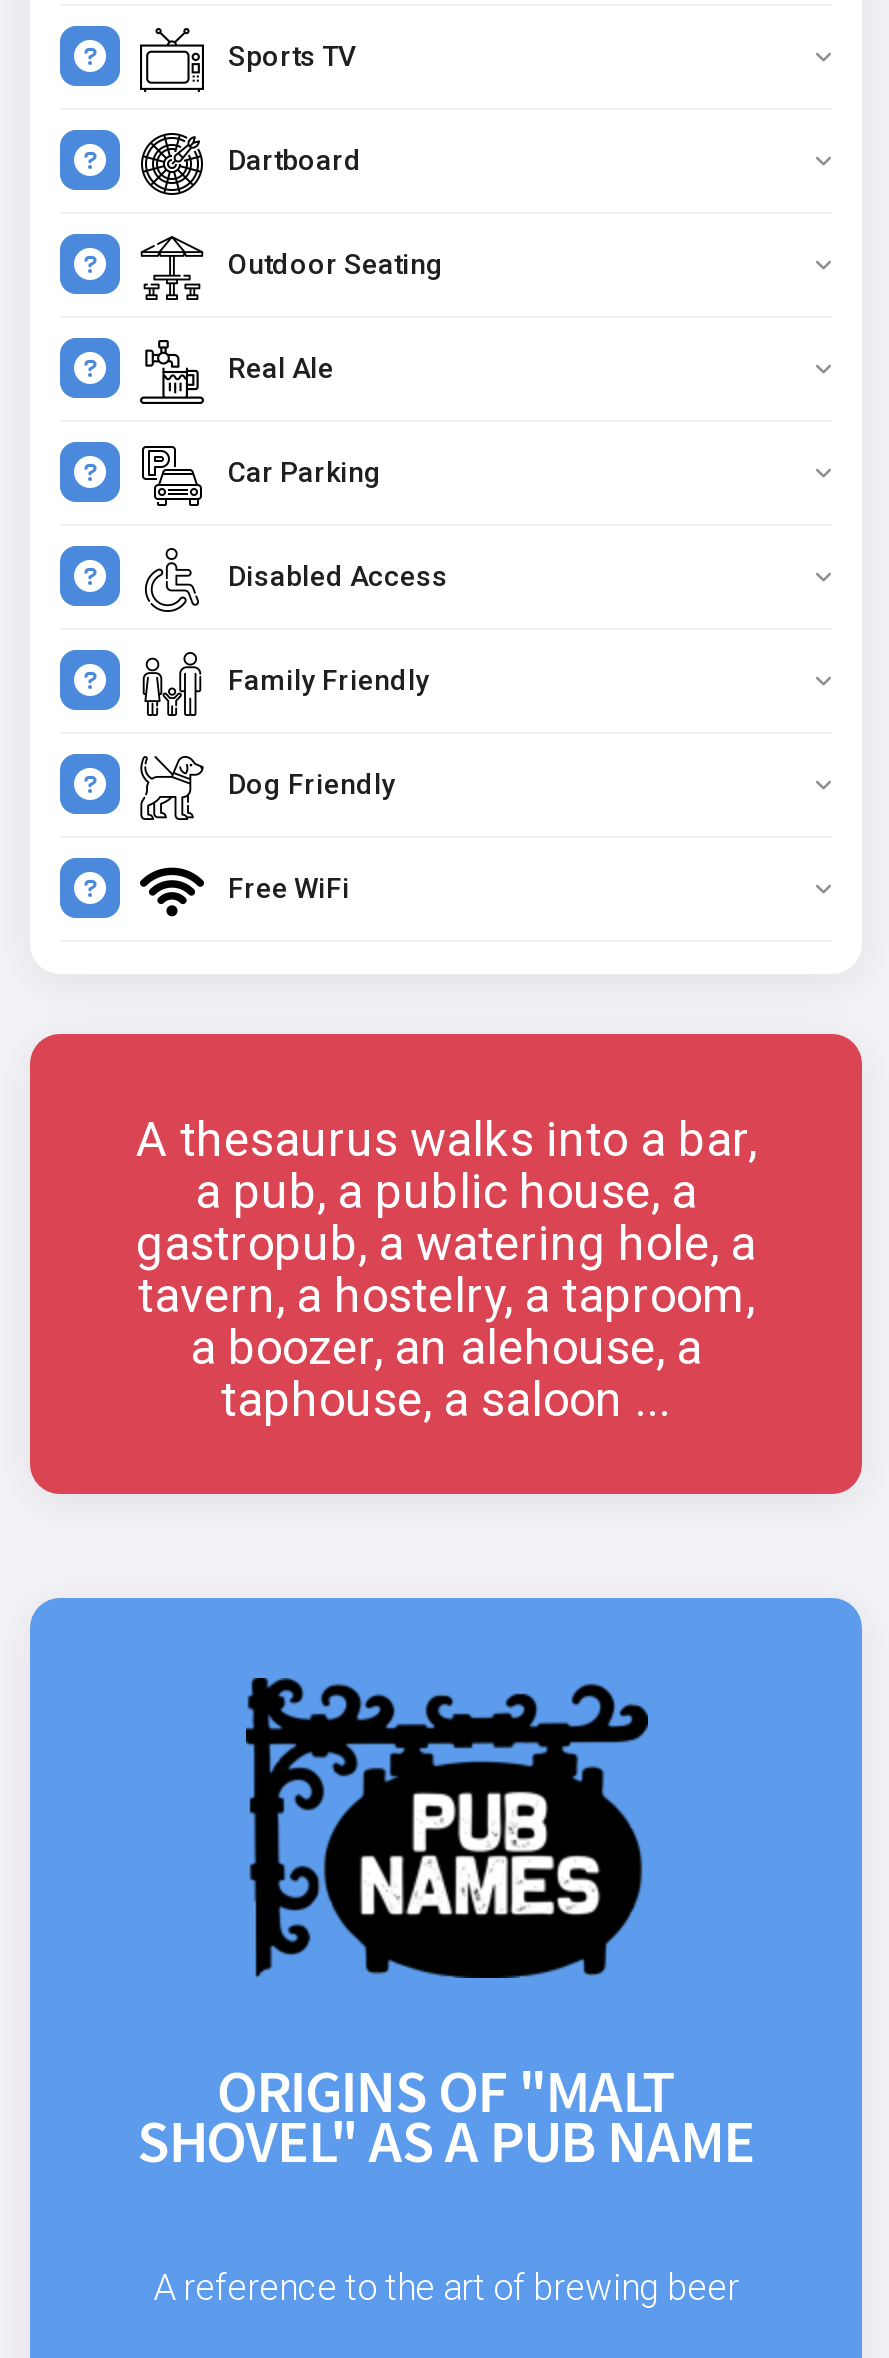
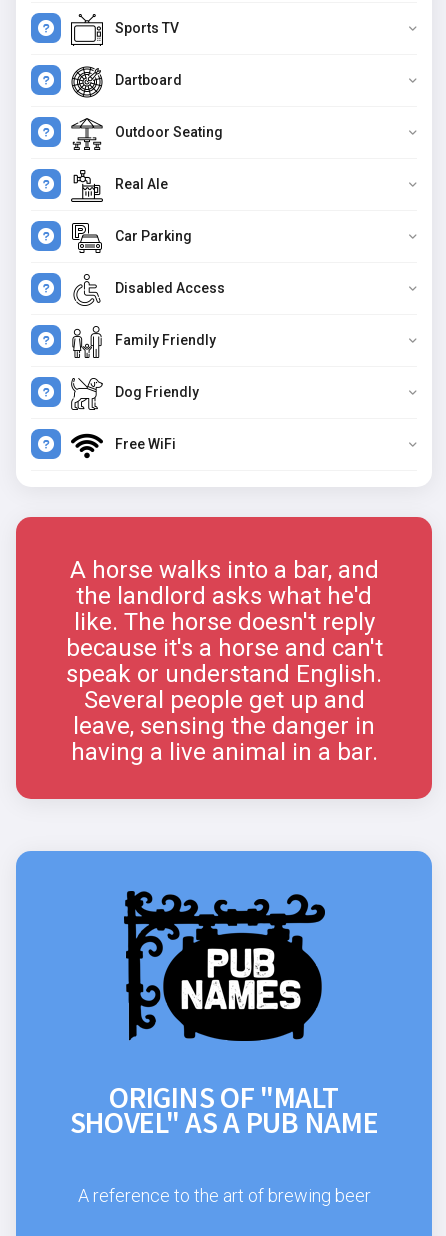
[136,1112,756,1428] A thesaurus walks into a bar, | a pub, a public house, a | gastropub, a watering hole, a | tavern, a hostelry, a taproom, | a boozer, an alehouse, a | taphouse, a saloon ... -> [65,556,382,766] A horse walks into a bar, and | the landlord asks what he'd | like. The horse doesn't reply | because it's a horse and can't | speak or understand English. | Several people get up and | leave, sensing the danger in | having a live animal in a bar.

